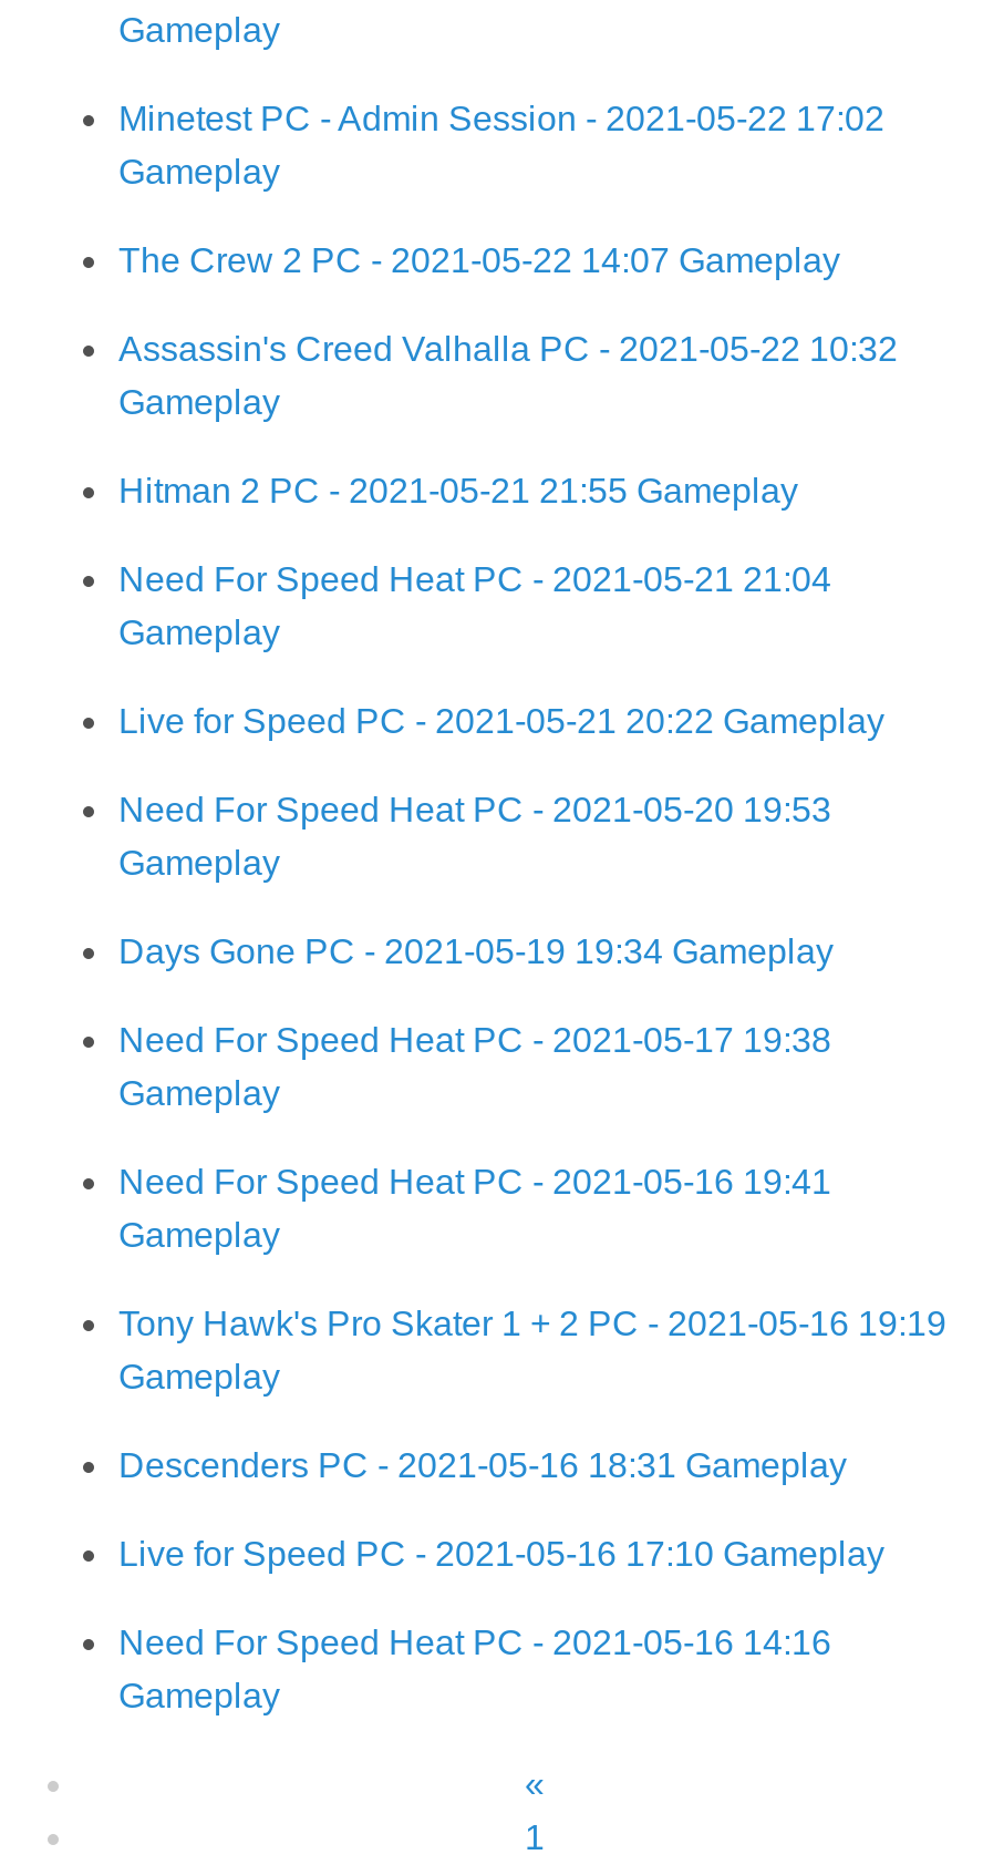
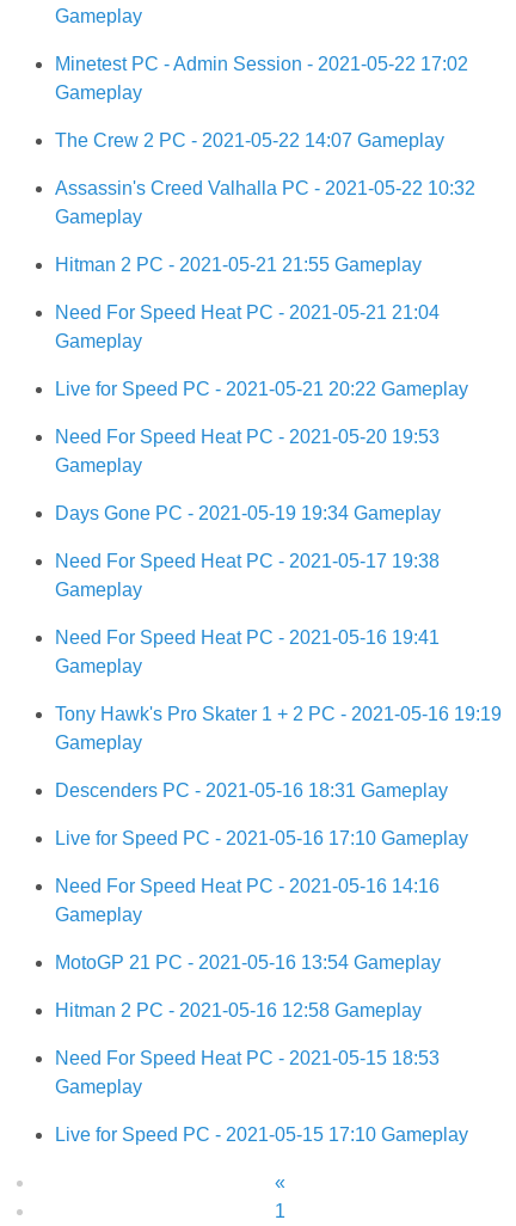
none -> [55,952,468,1145] MotoGP 21 PC - 2021-05-16 13:54 Gameplay | Hitman 2 PC - 2021-05-16 12:58 Gameplay | Need For Speed Heat PC - 2021-05-15 18:53 | Gameplay | Live for Speed PC - 2021-05-15 17:10 Gameplay

